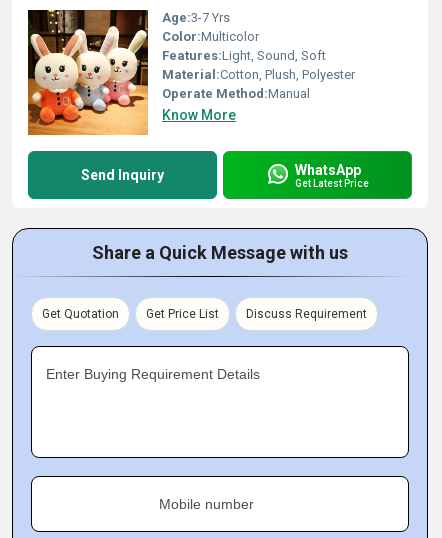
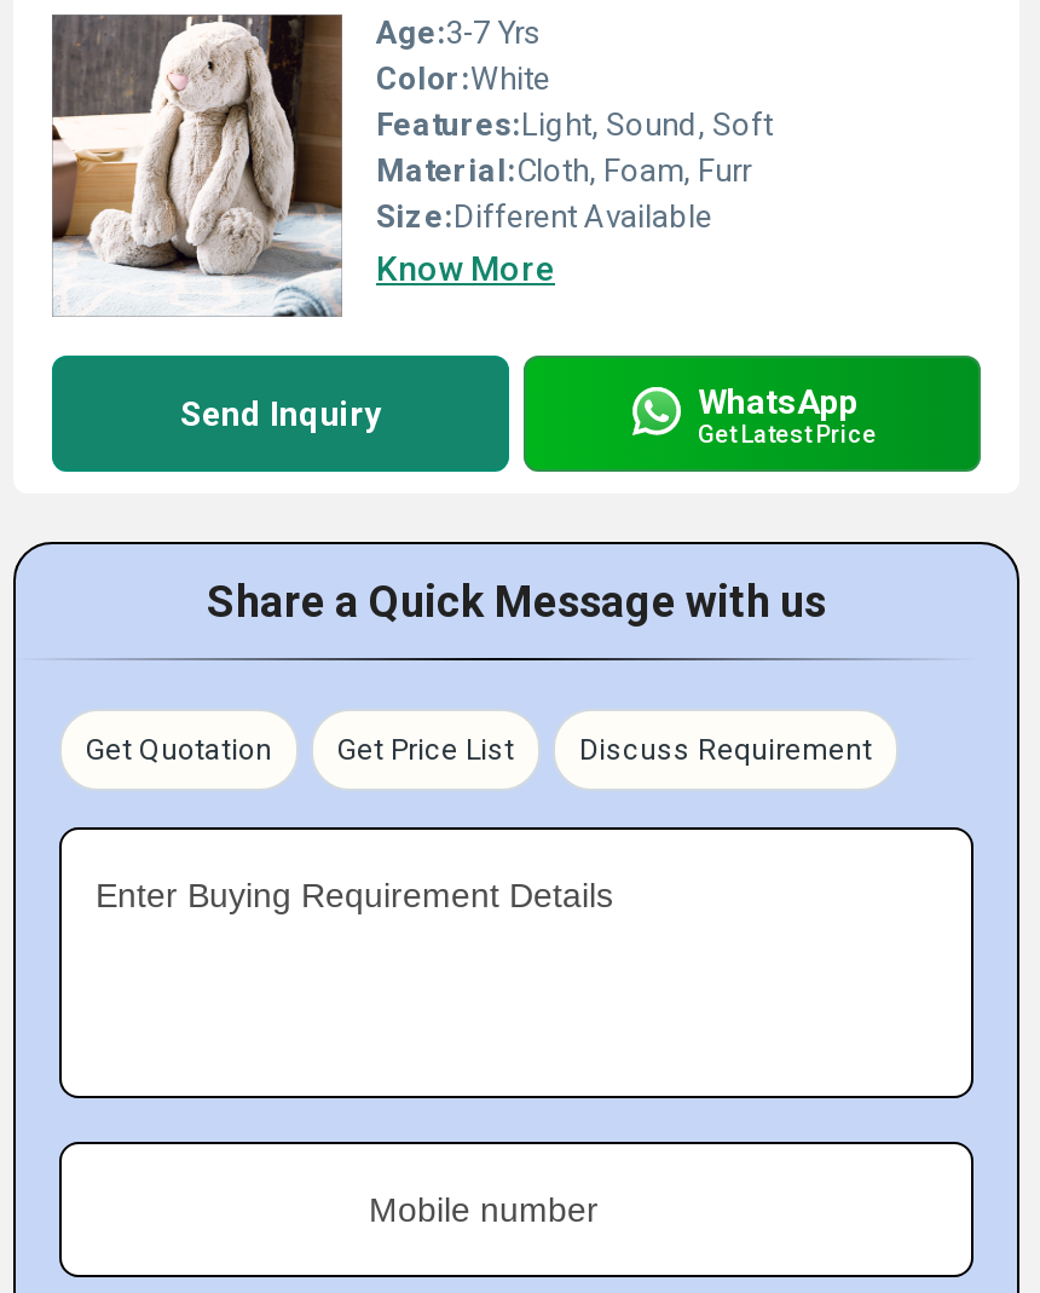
[27,9,259,136] [image] | Color:Multicolor -> [50,12,550,319] [image] | Color:White
[162,67,355,101] Material:Cotton, Plush, Polyester | Operate Method:Manual -> [376,152,751,235] Material:Cloth, Foam, Furr | Size:Different Available

